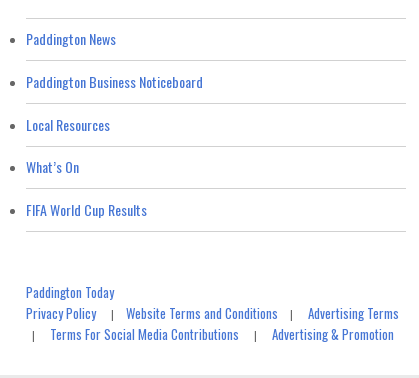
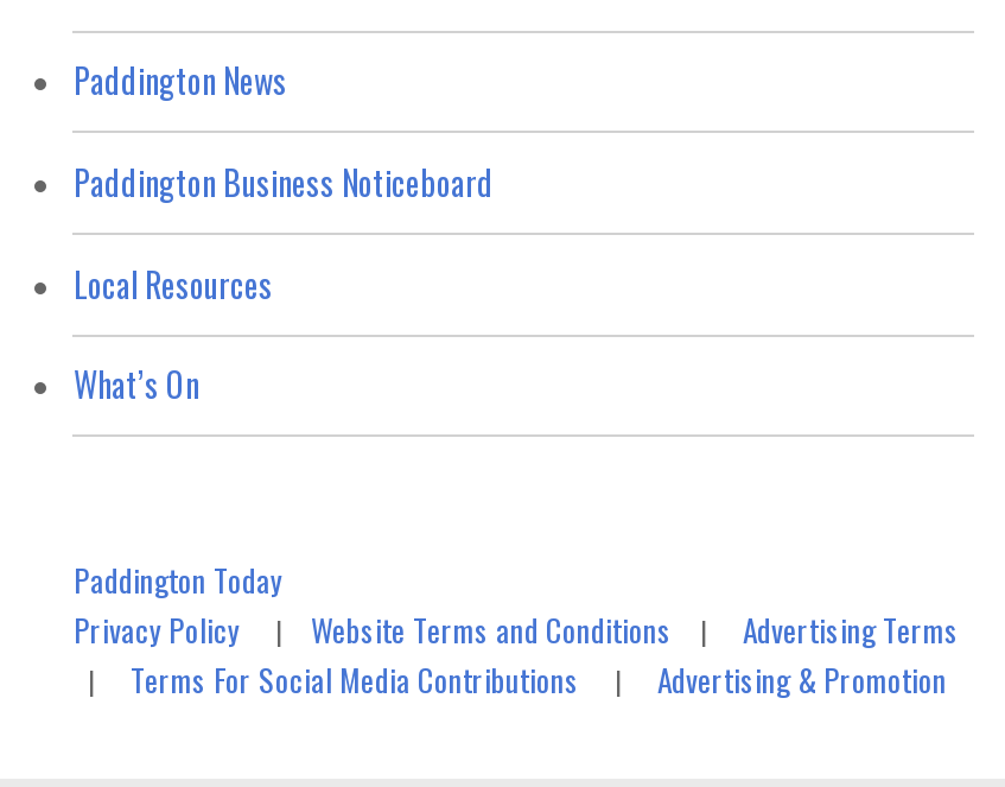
[26,199,147,220] FIFA World Cup Results -> none

